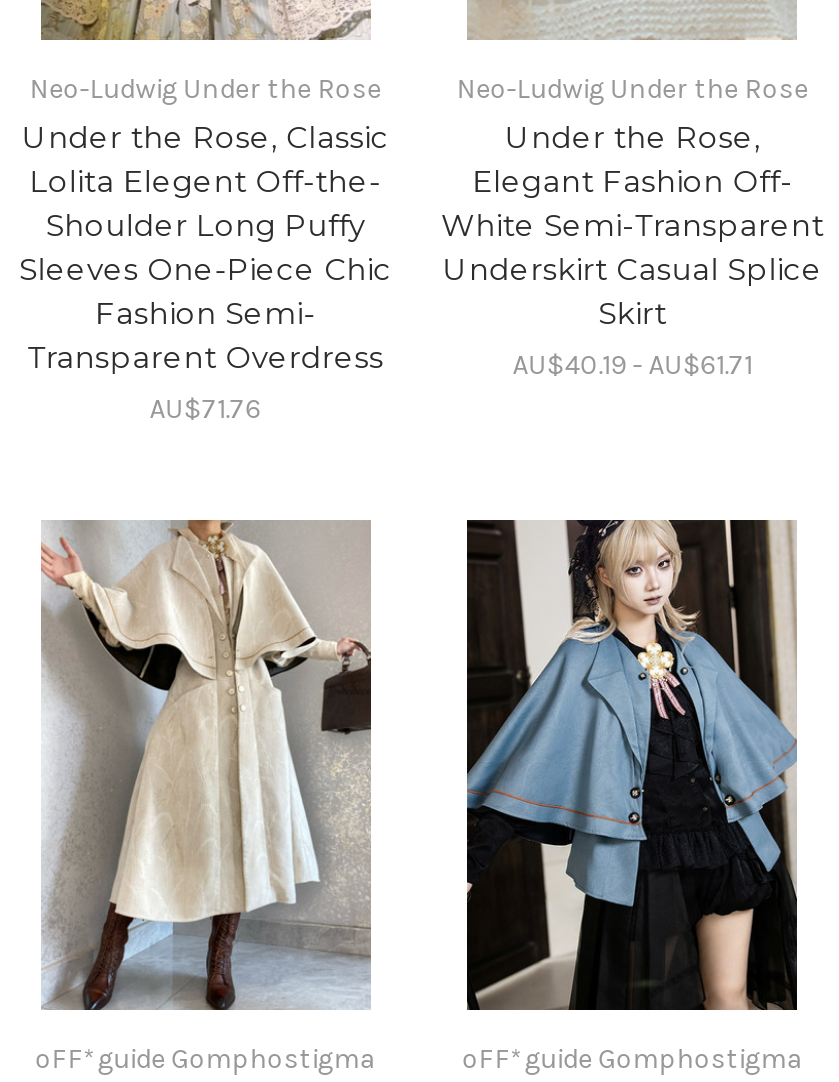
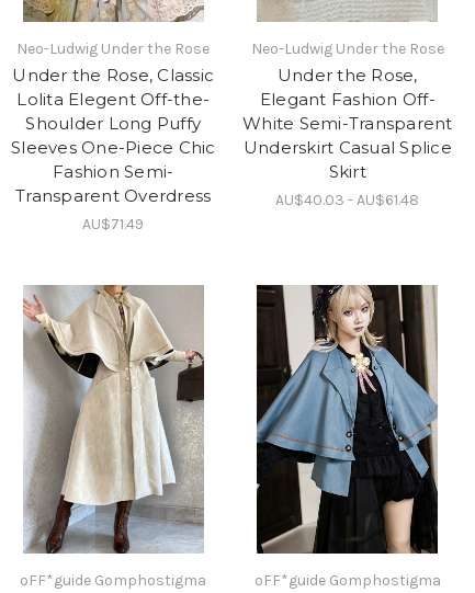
[513,347,753,381] AU$40.19 - AU$61.71 -> [276,190,419,209] AU$40.03 - AU$61.48
[149,391,261,425] AU$71.76 -> [82,214,144,233] AU$71.49

